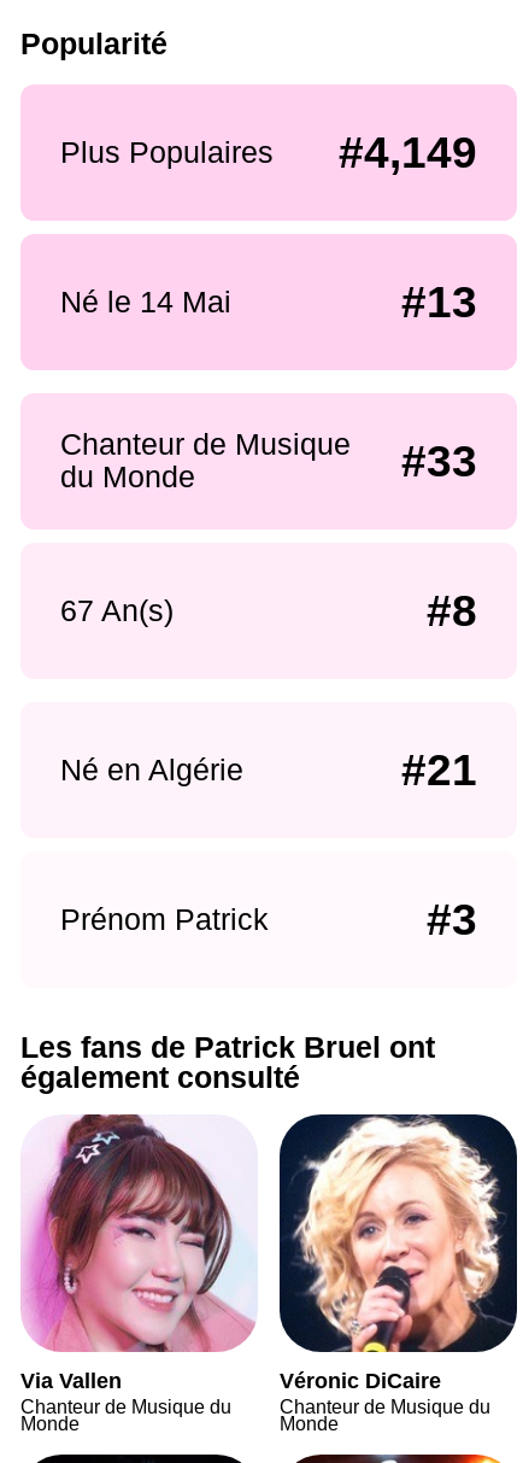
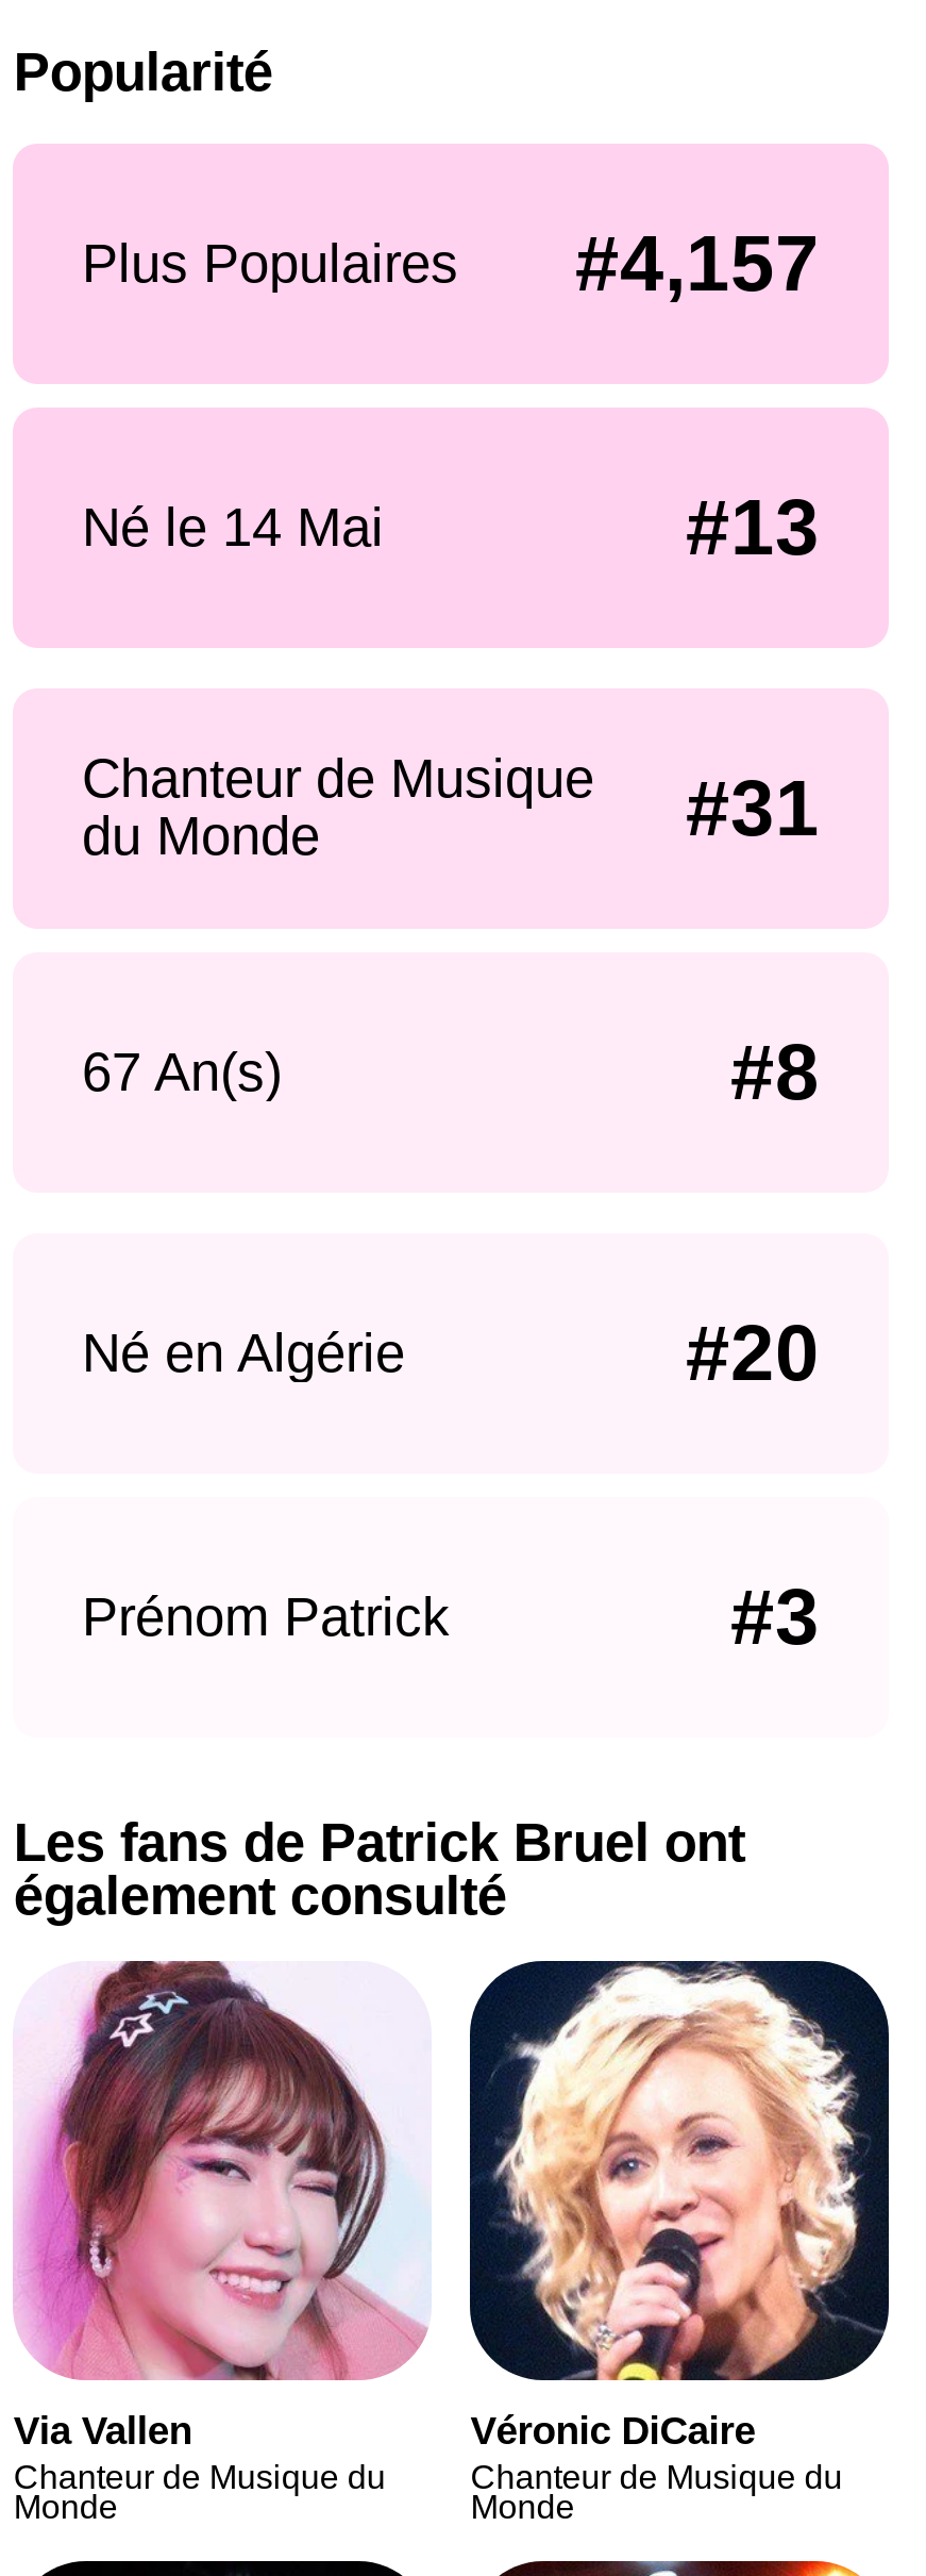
[60,128,478,177] Plus Populaires #4,149 -> [82,220,820,307] Plus Populaires #4,157
[60,427,478,486] Chanteur de Musique #33 -> [82,749,820,852] Chanteur de Musique #31
[402,745,478,794] #21 -> [686,1309,820,1396] #20

